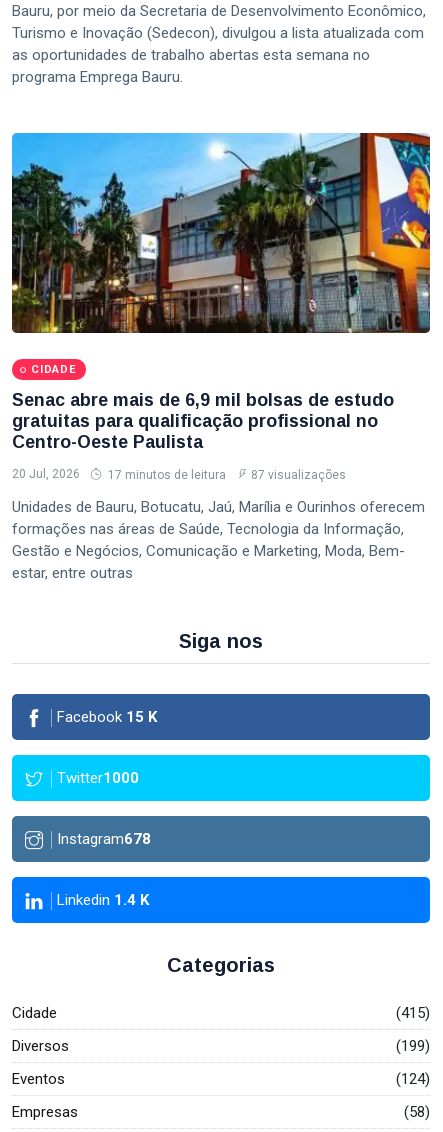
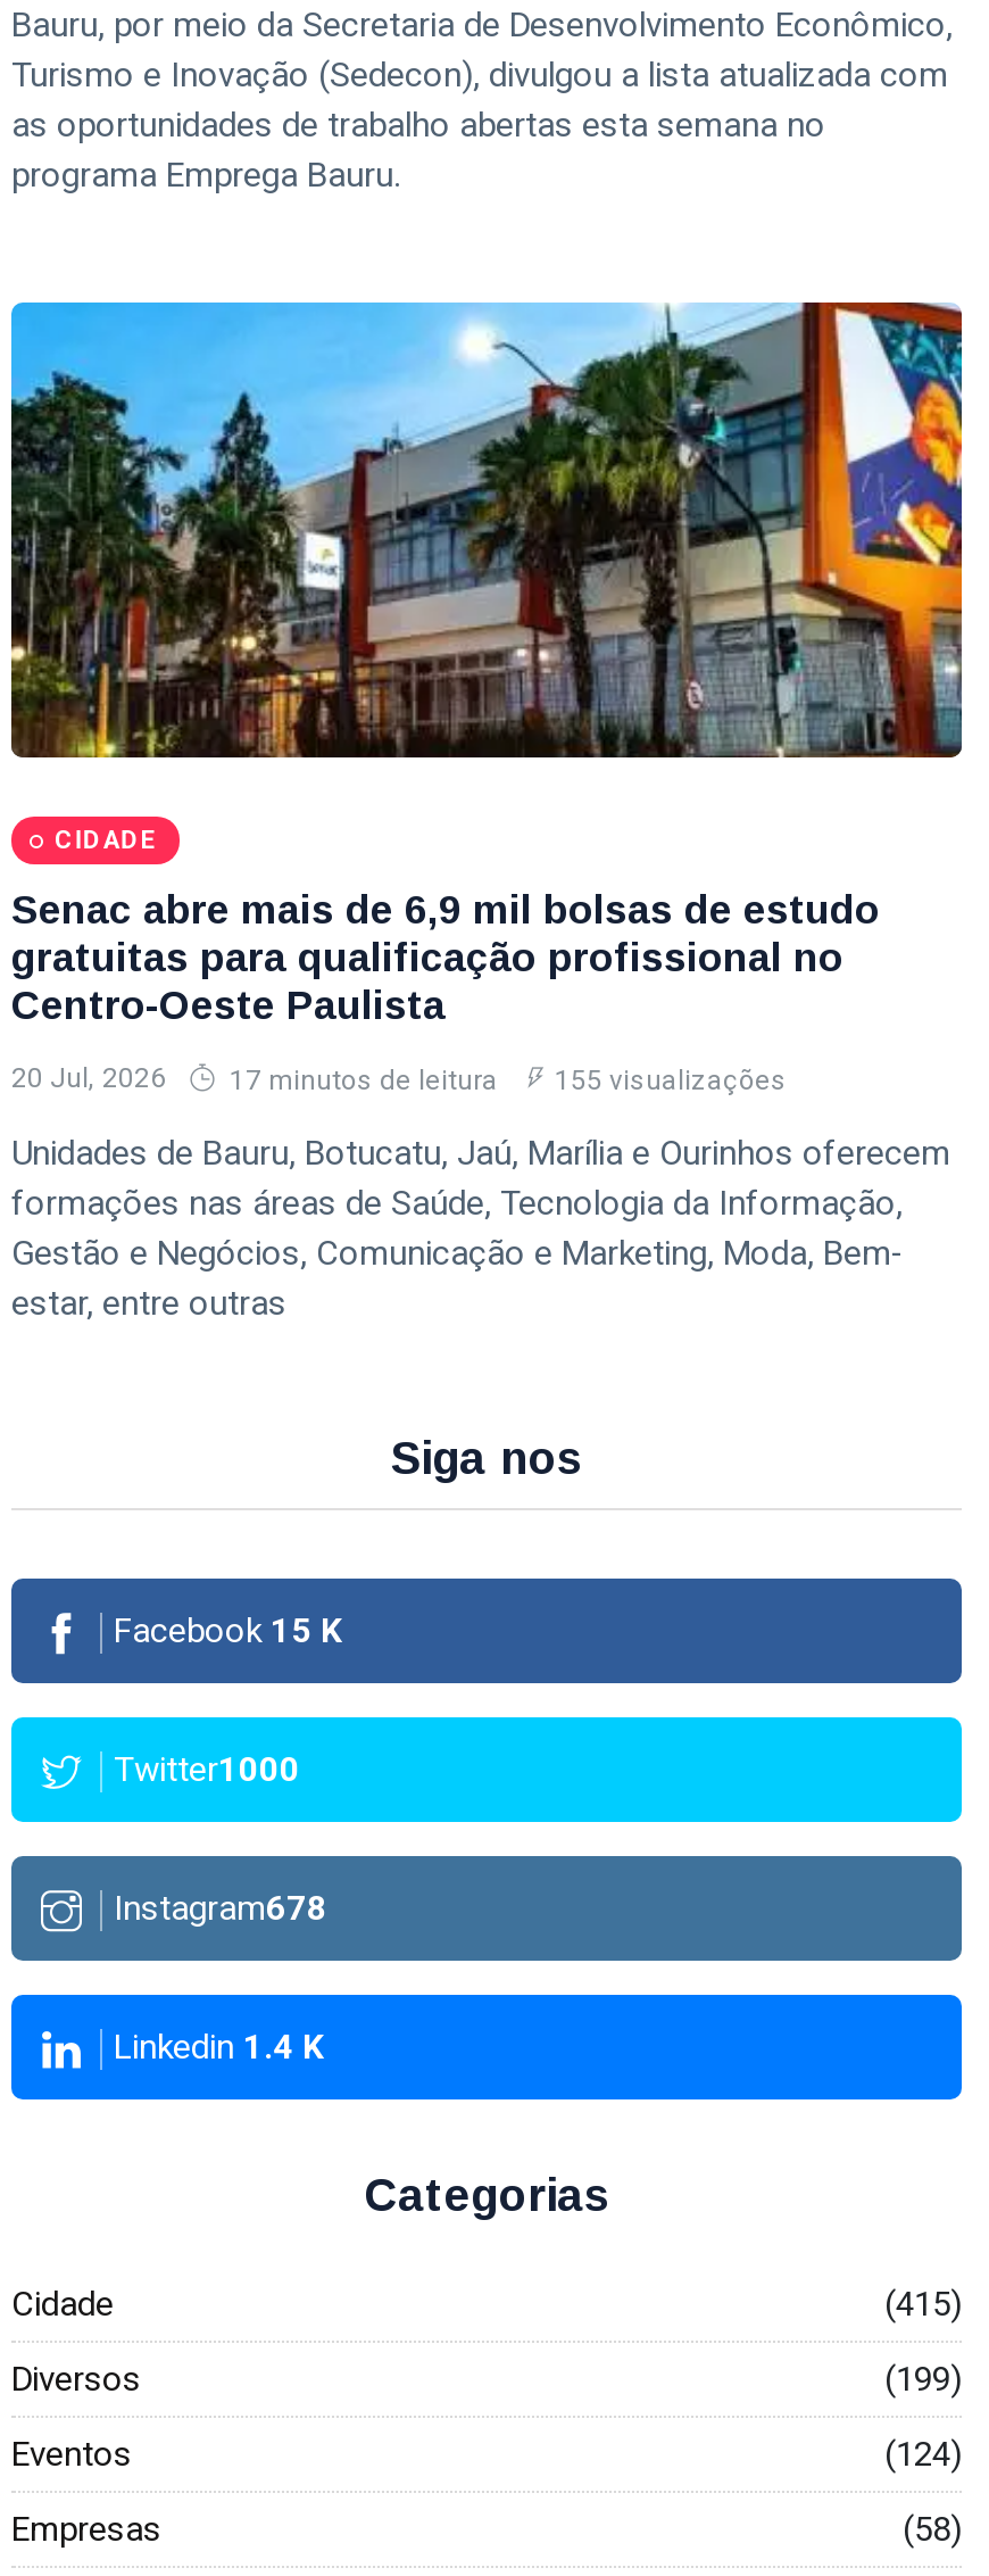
[251,468,346,482] 87 visualizações -> [555,1065,787,1096] 155 visualizações

